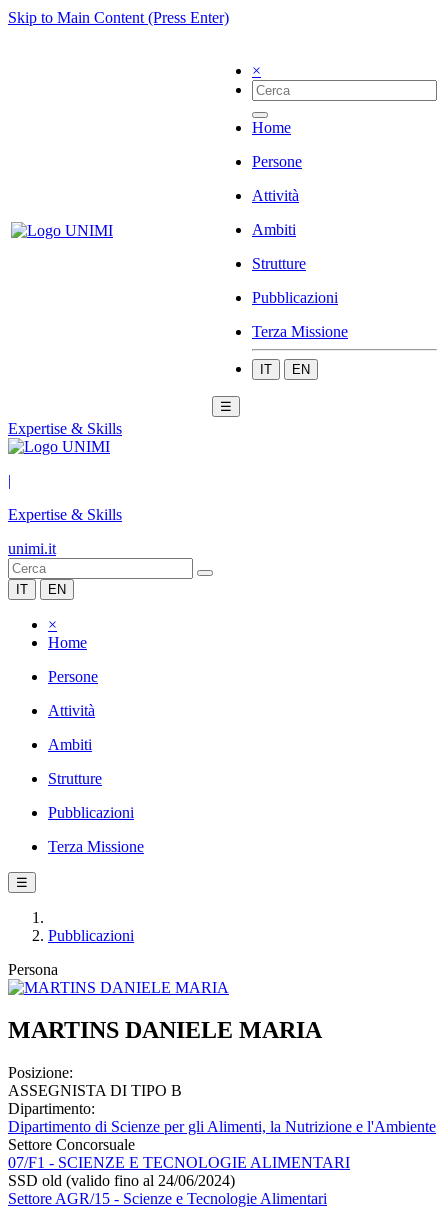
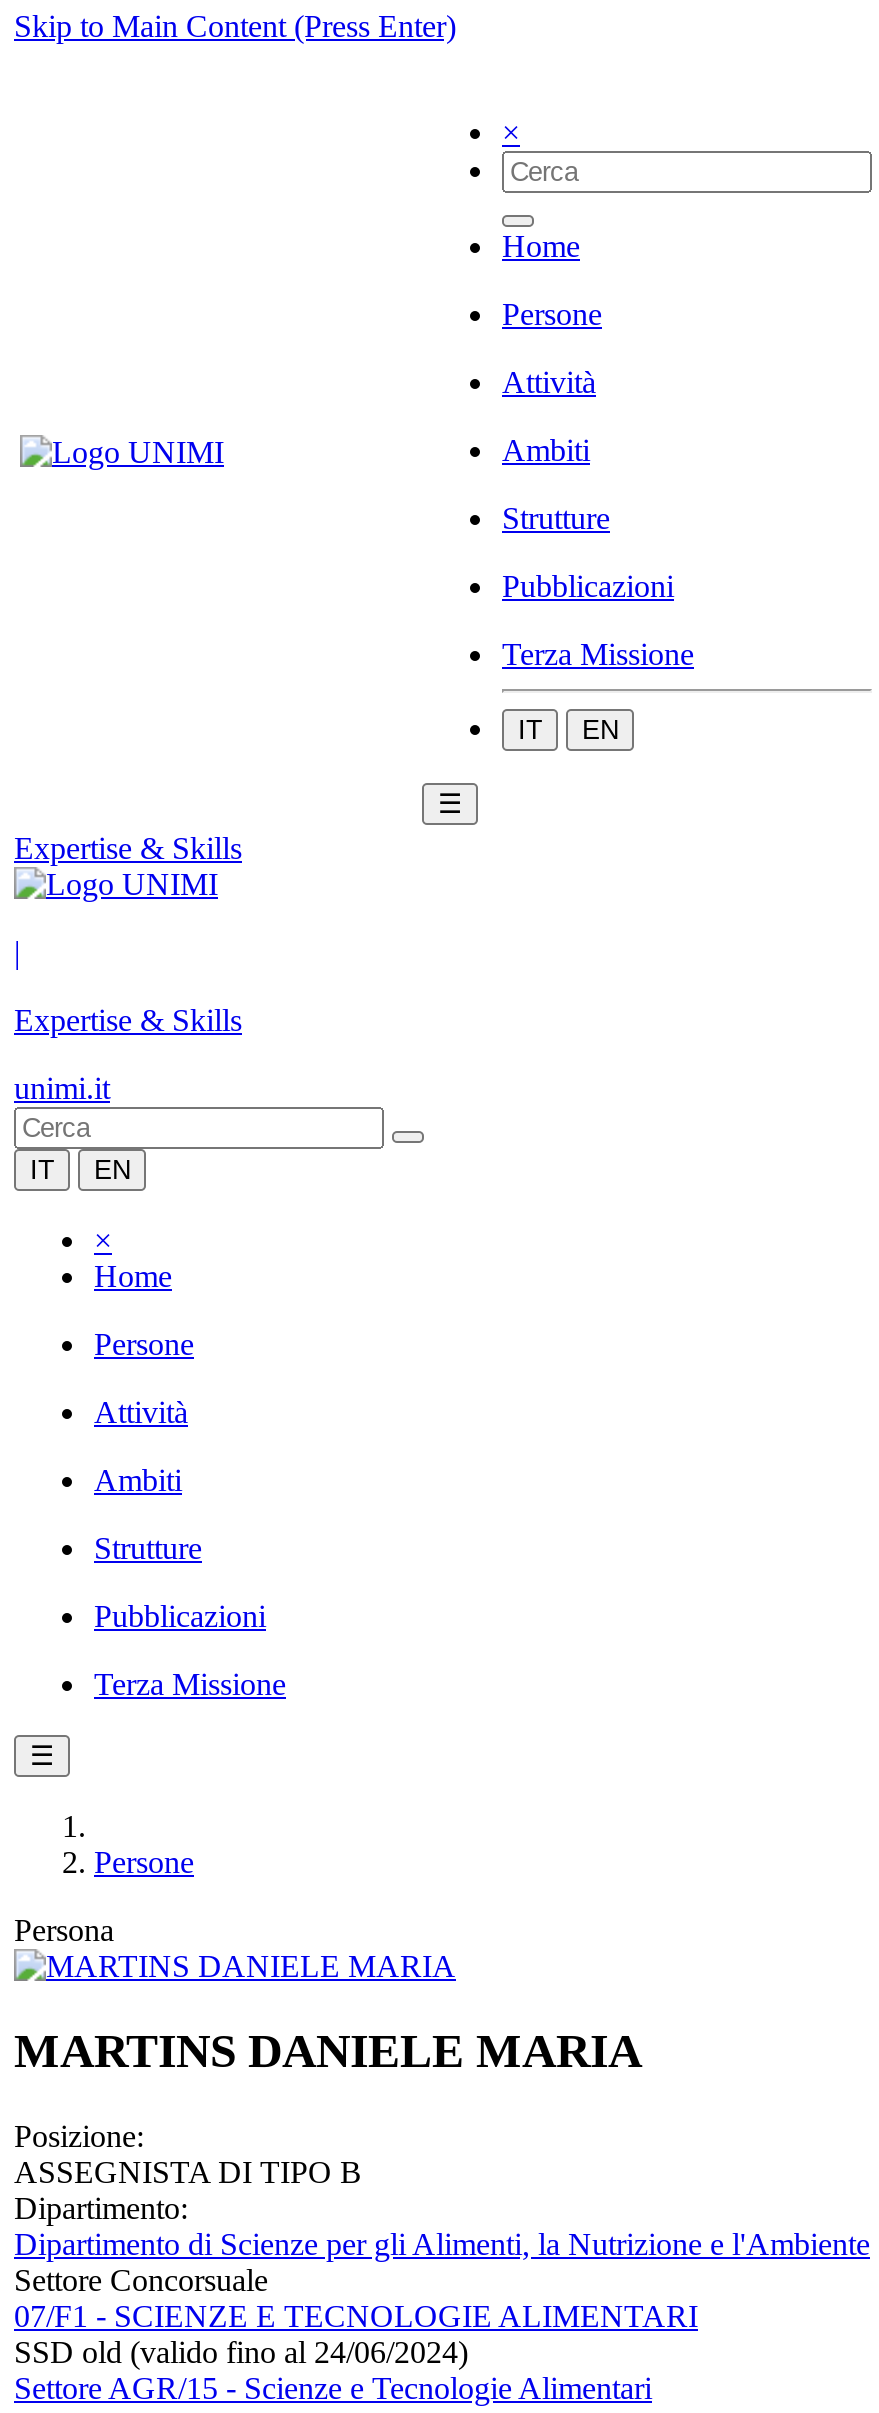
[48,927,134,944] Pubblicazioni -> [94,1845,194,1879] Persone

